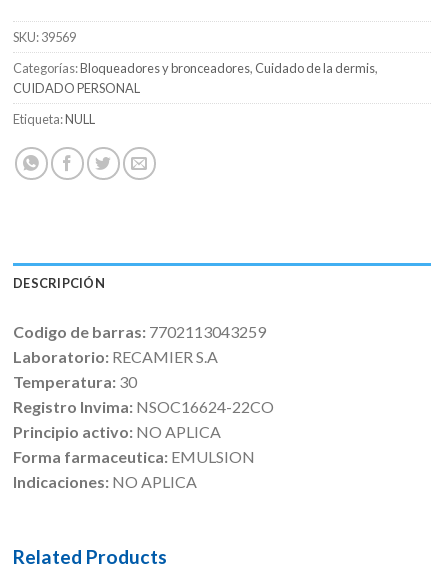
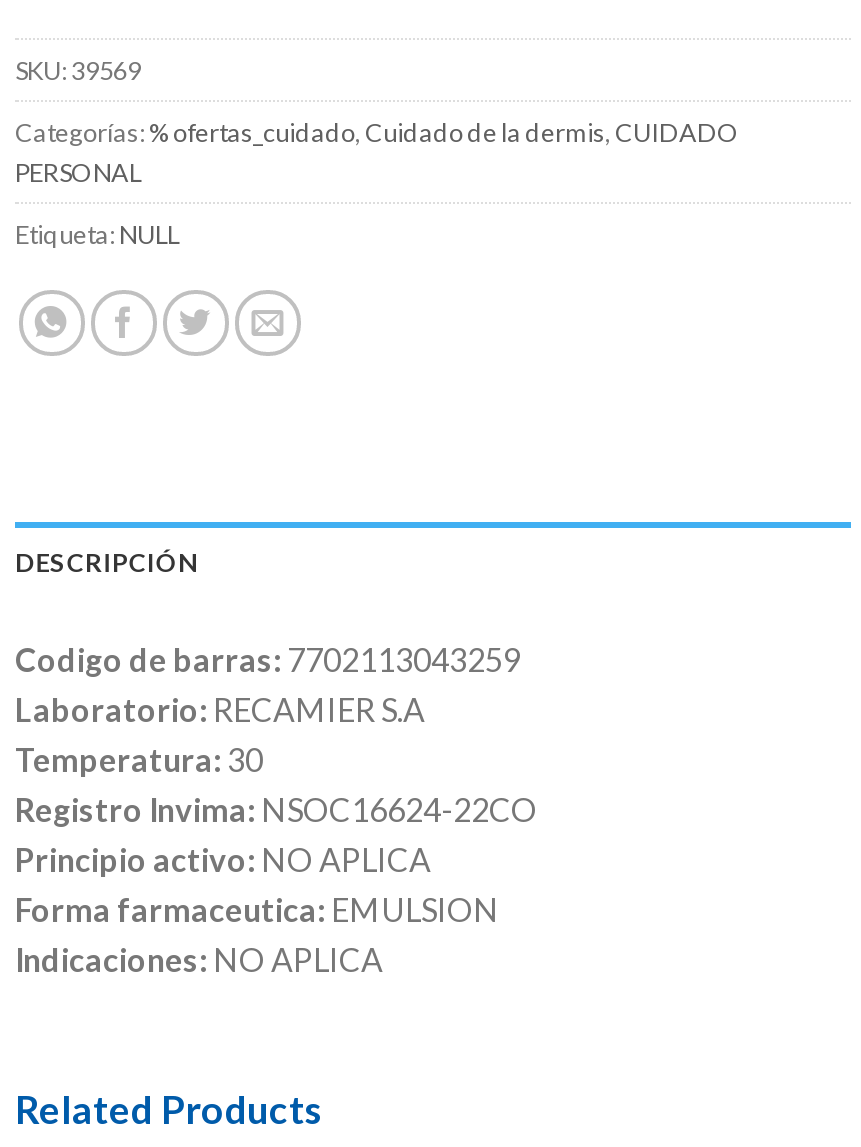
[13,60,378,96] Categorías: Bloqueadores y bronceadores, Cuidado de la dermis, | CUIDADO PERSONAL -> [15,116,739,188] Categorías:% ofertas_cuidado, Cuidado de la dermis, CUIDADO | PERSONAL

